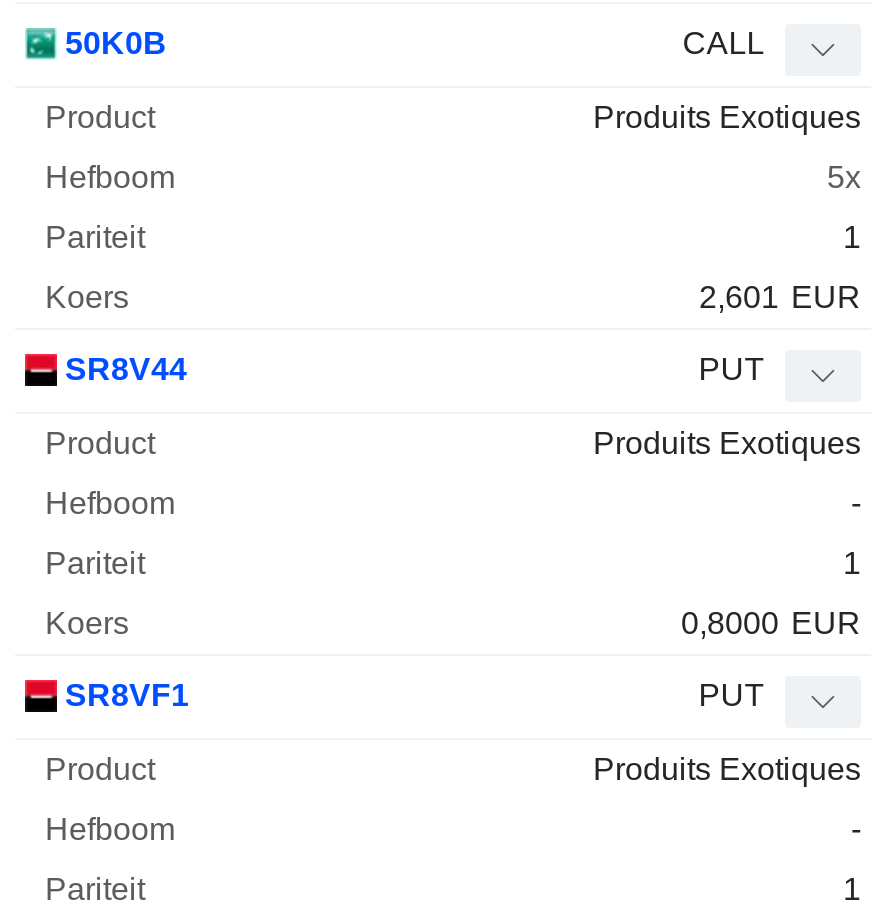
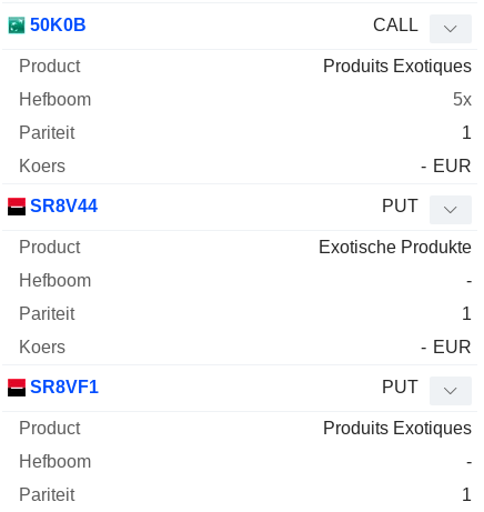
[699,280,861,314] 2,601 EUR -> [421,157,472,176] - EUR
[593,426,861,460] Produits Exotiques -> [319,238,472,257] Exotische Produkte
[681,606,861,640] 0,8000 EUR -> [421,338,472,357] - EUR

